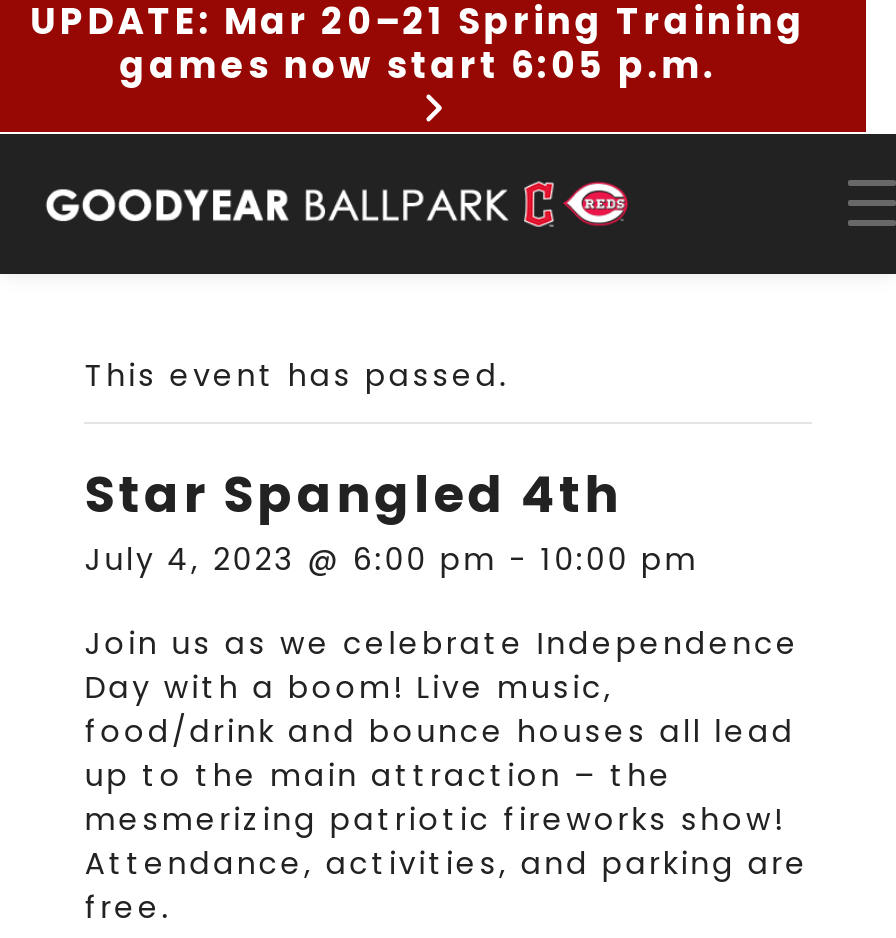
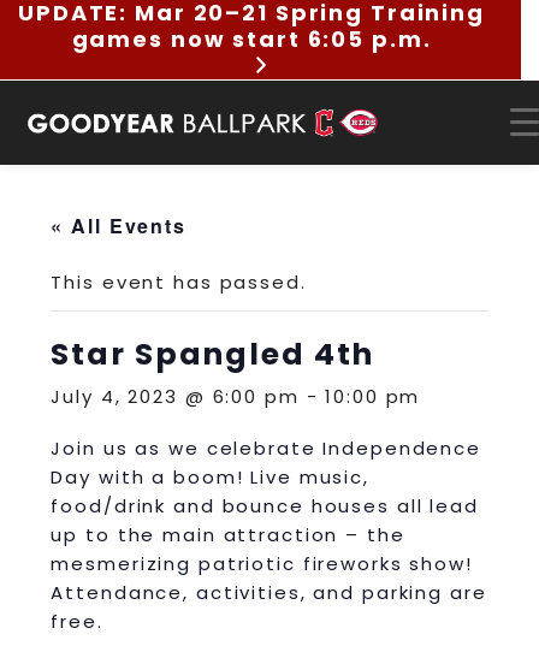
none -> [51,212,186,239] « All Events

